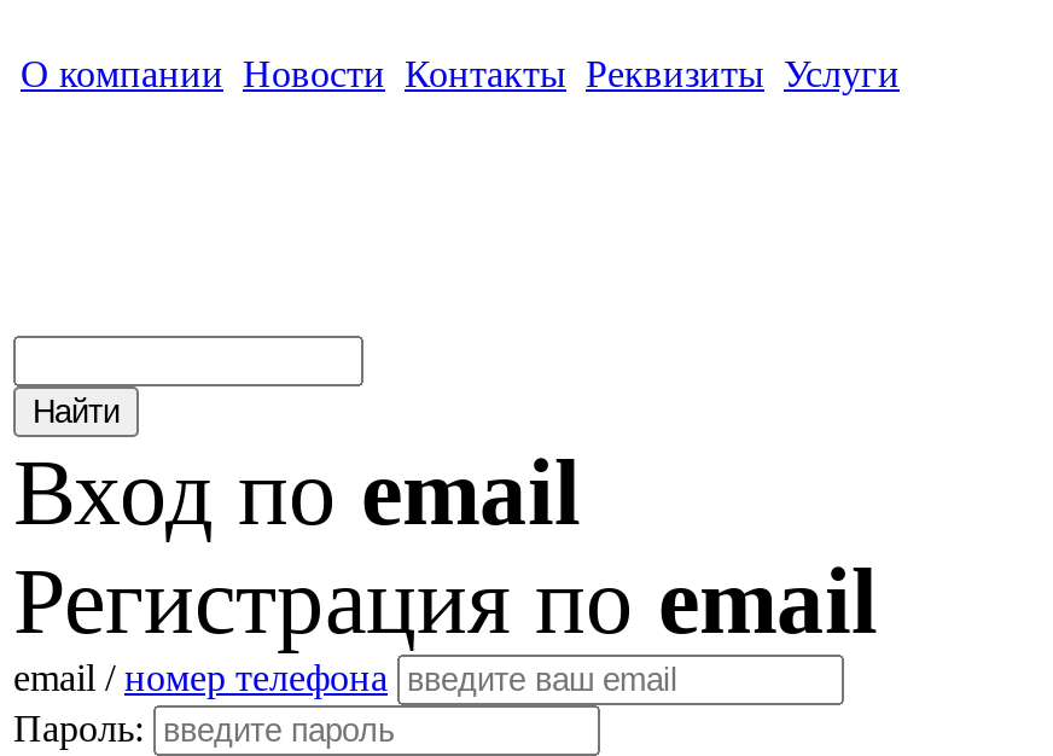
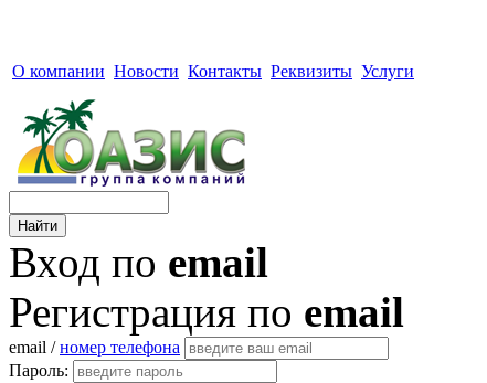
none -> [17,98,246,188] [image]

